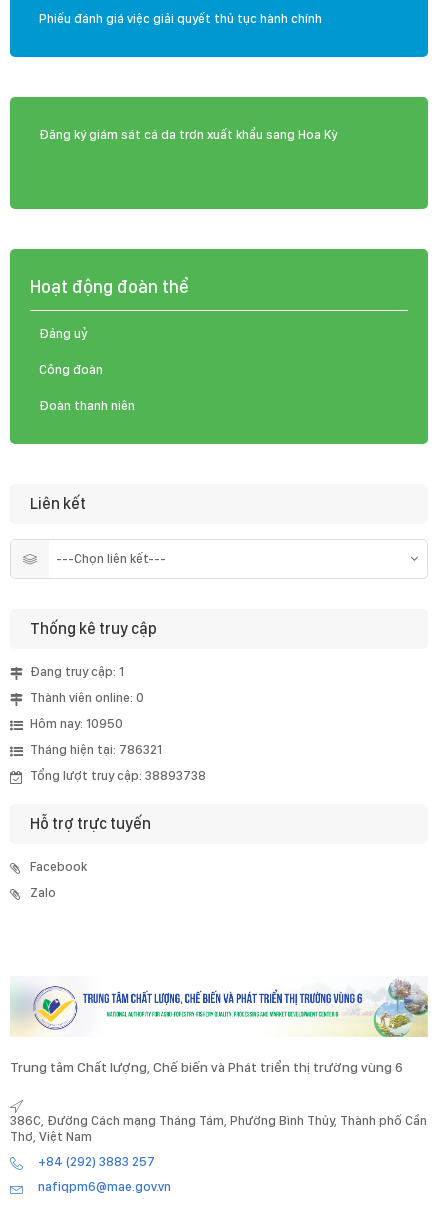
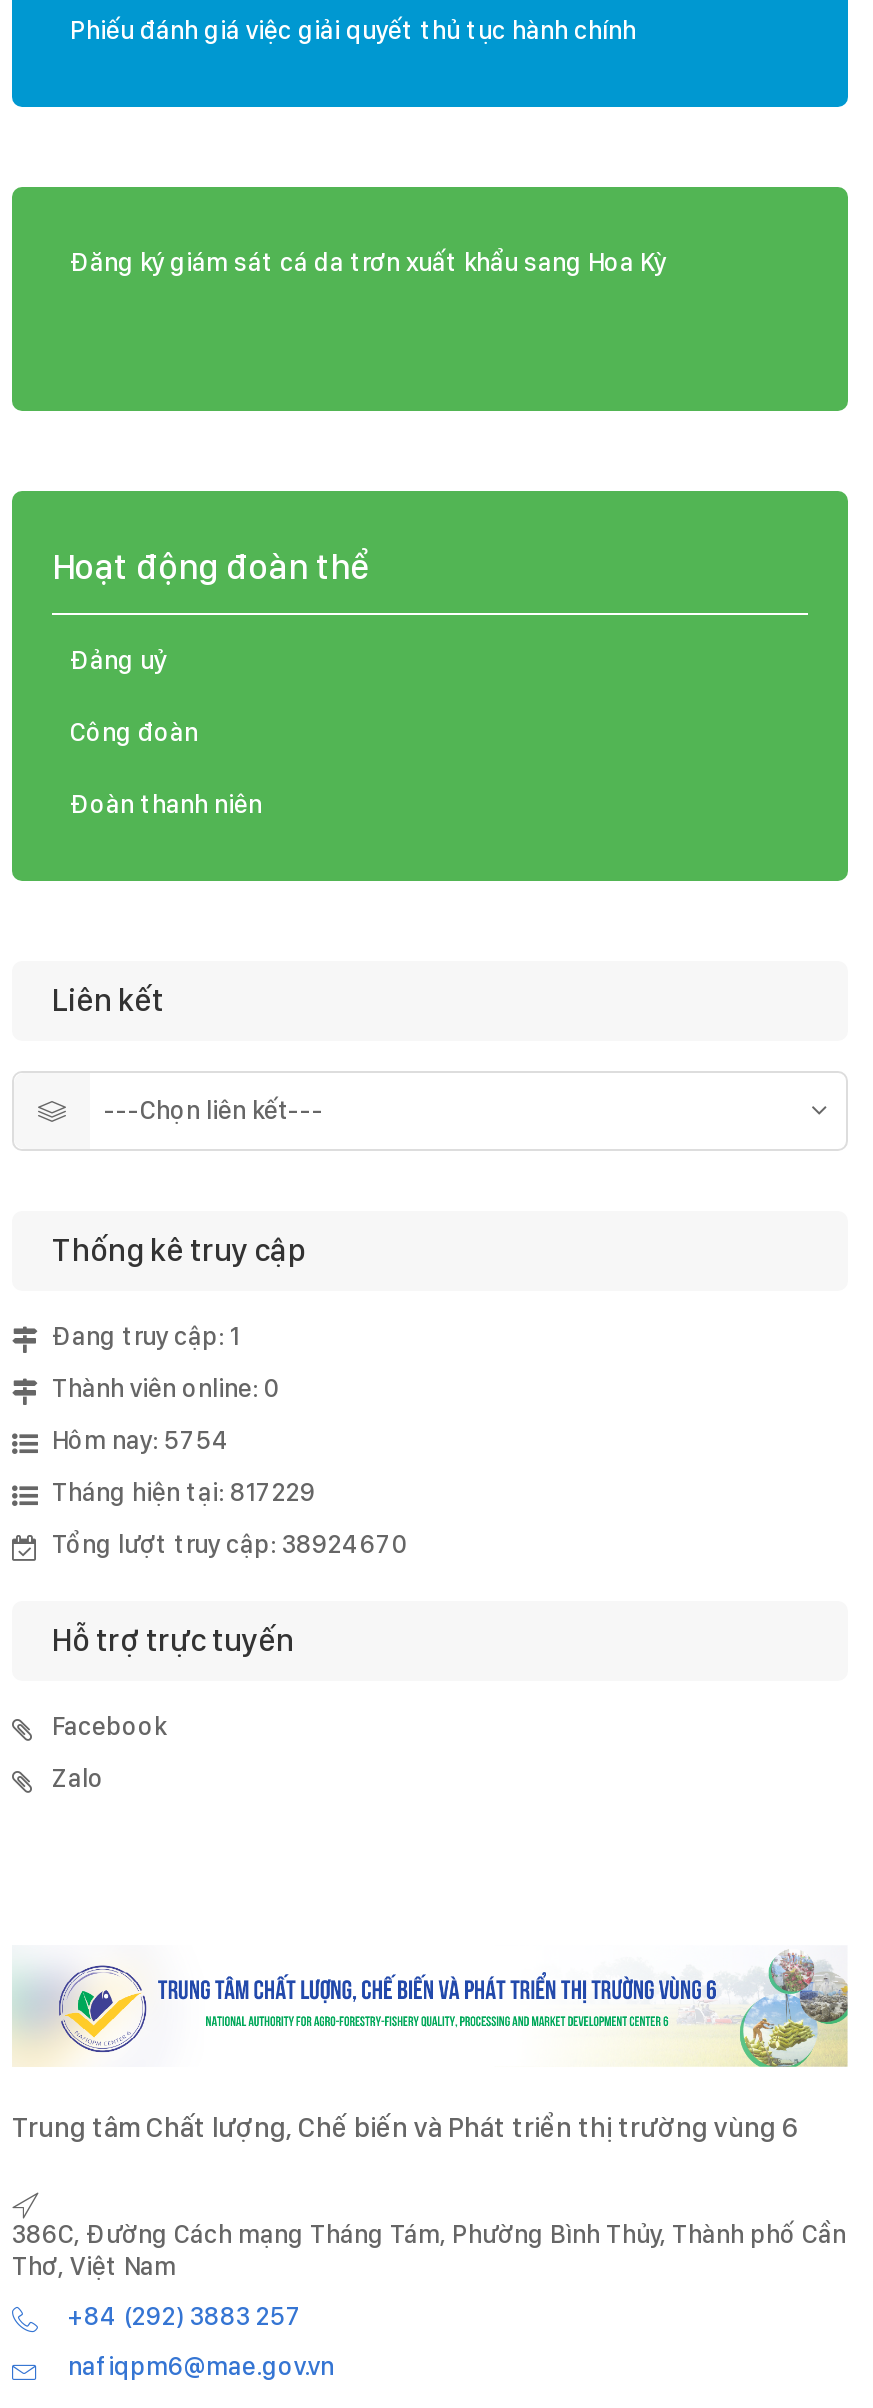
[30,716,123,731] Hôm nay: 10950 -> [52,1424,230,1454] Hôm nay: 5754
[30,742,162,757] Tháng hiện tại: 786321 -> [52,1476,316,1506] Tháng hiện tại: 817229
[30,768,206,783] Tổng lượt truy cập: 38893738 -> [52,1528,408,1558] Tổng lượt truy cập: 38924670

